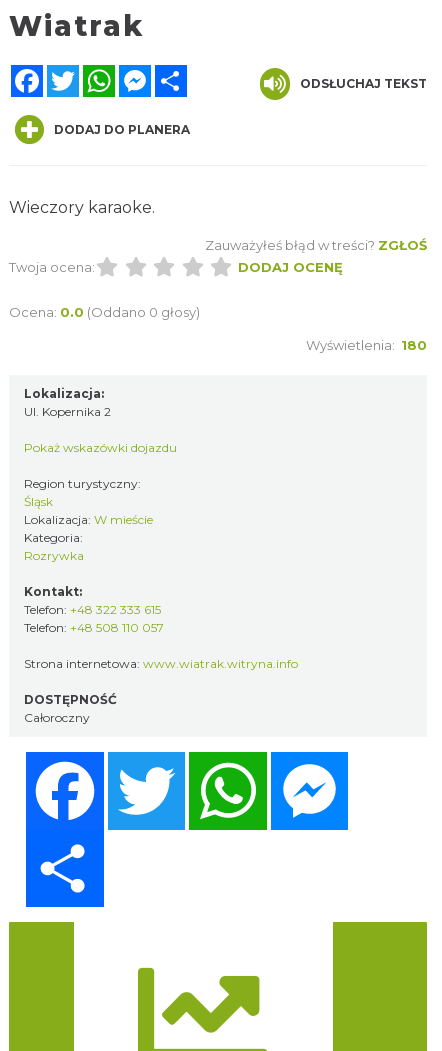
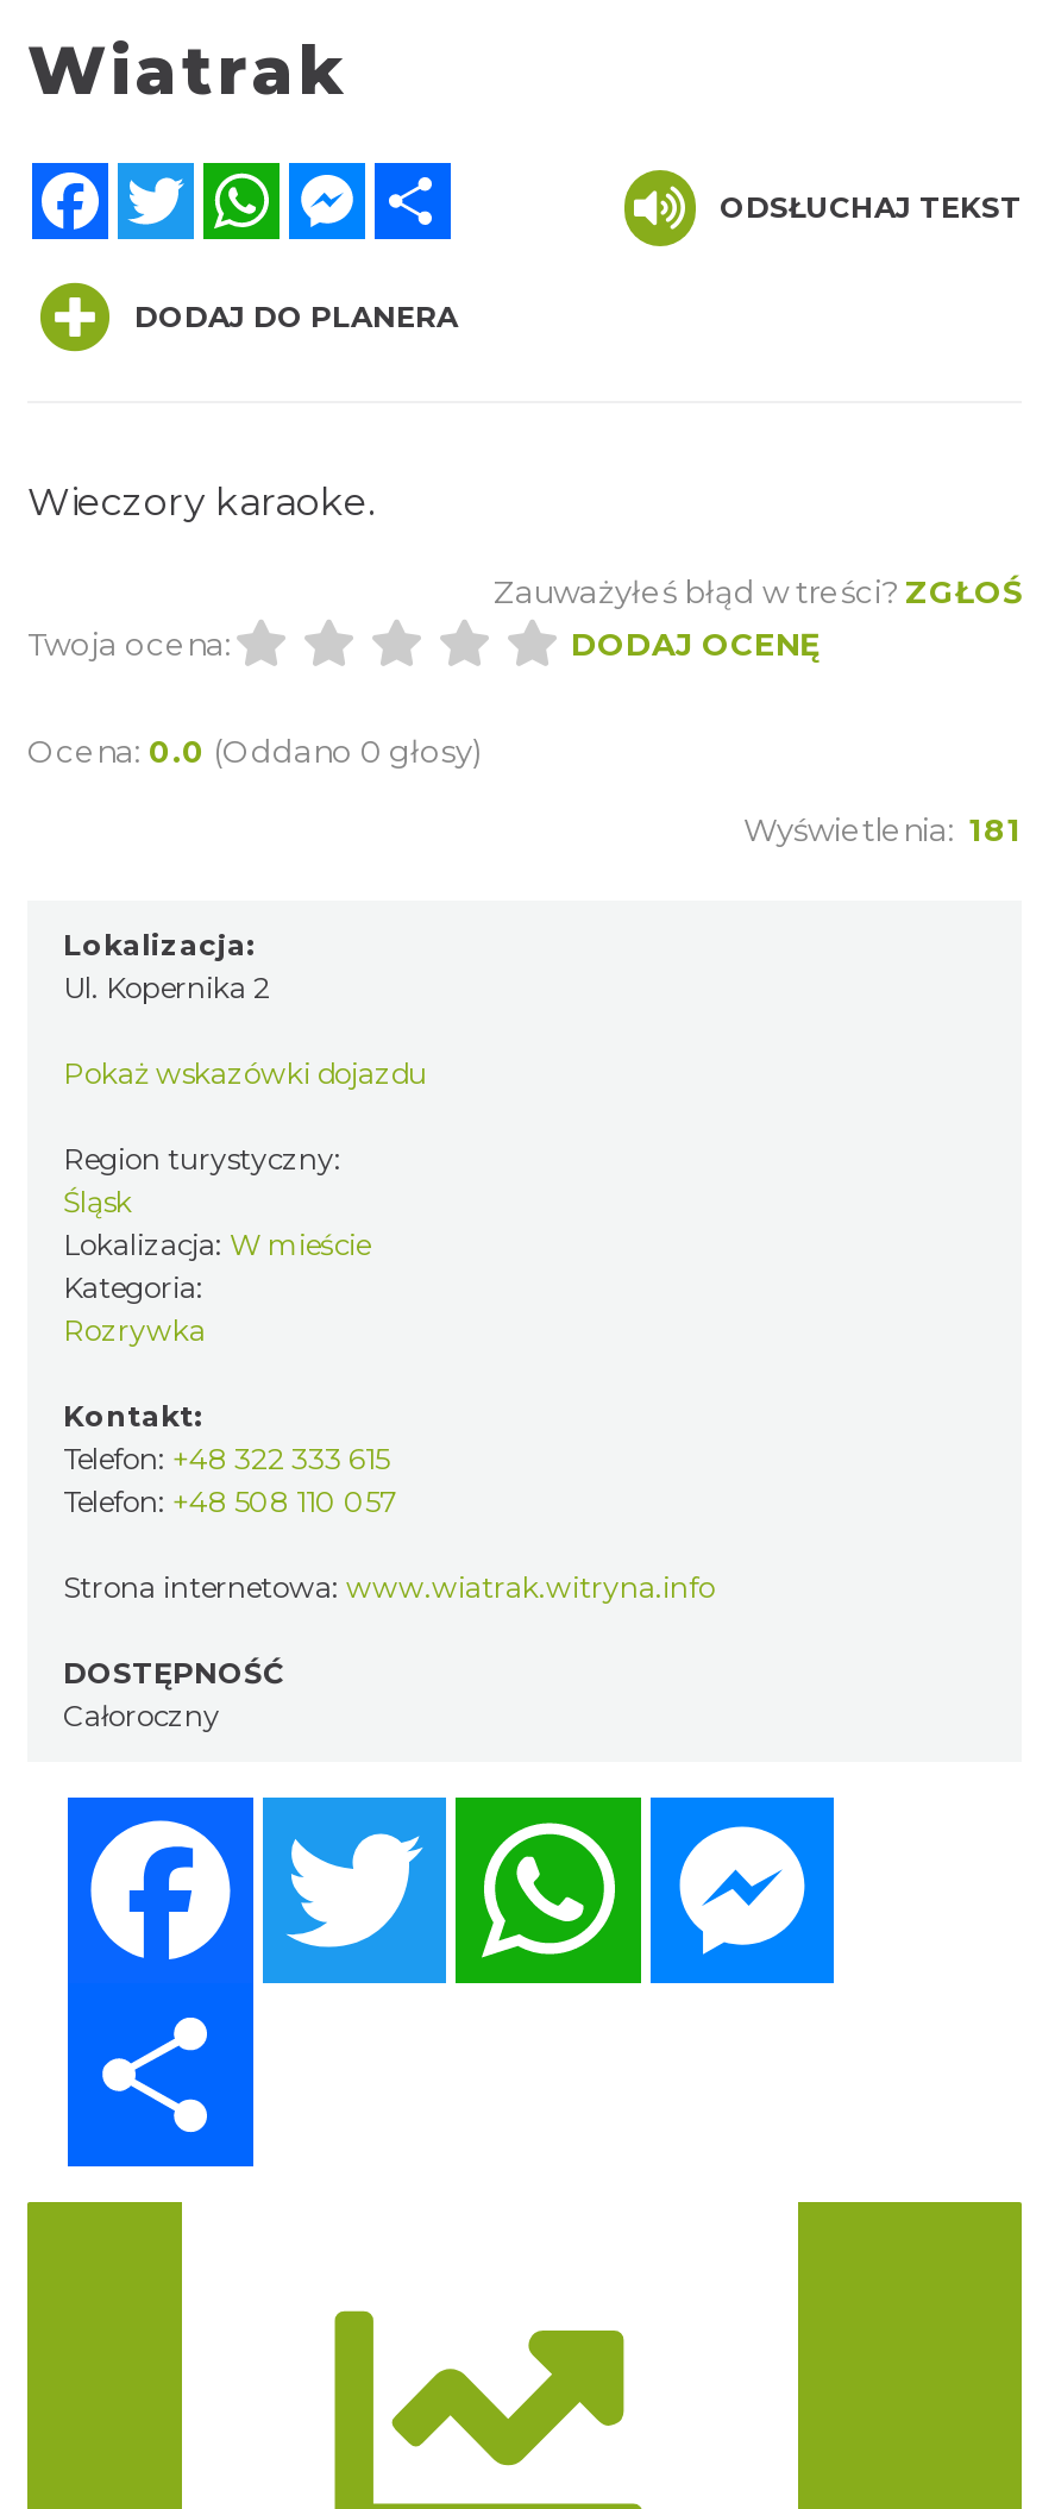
[306,337,427,353] Wyświetlenia: 180 -> [743,810,1022,848] Wyświetlenia: 181

